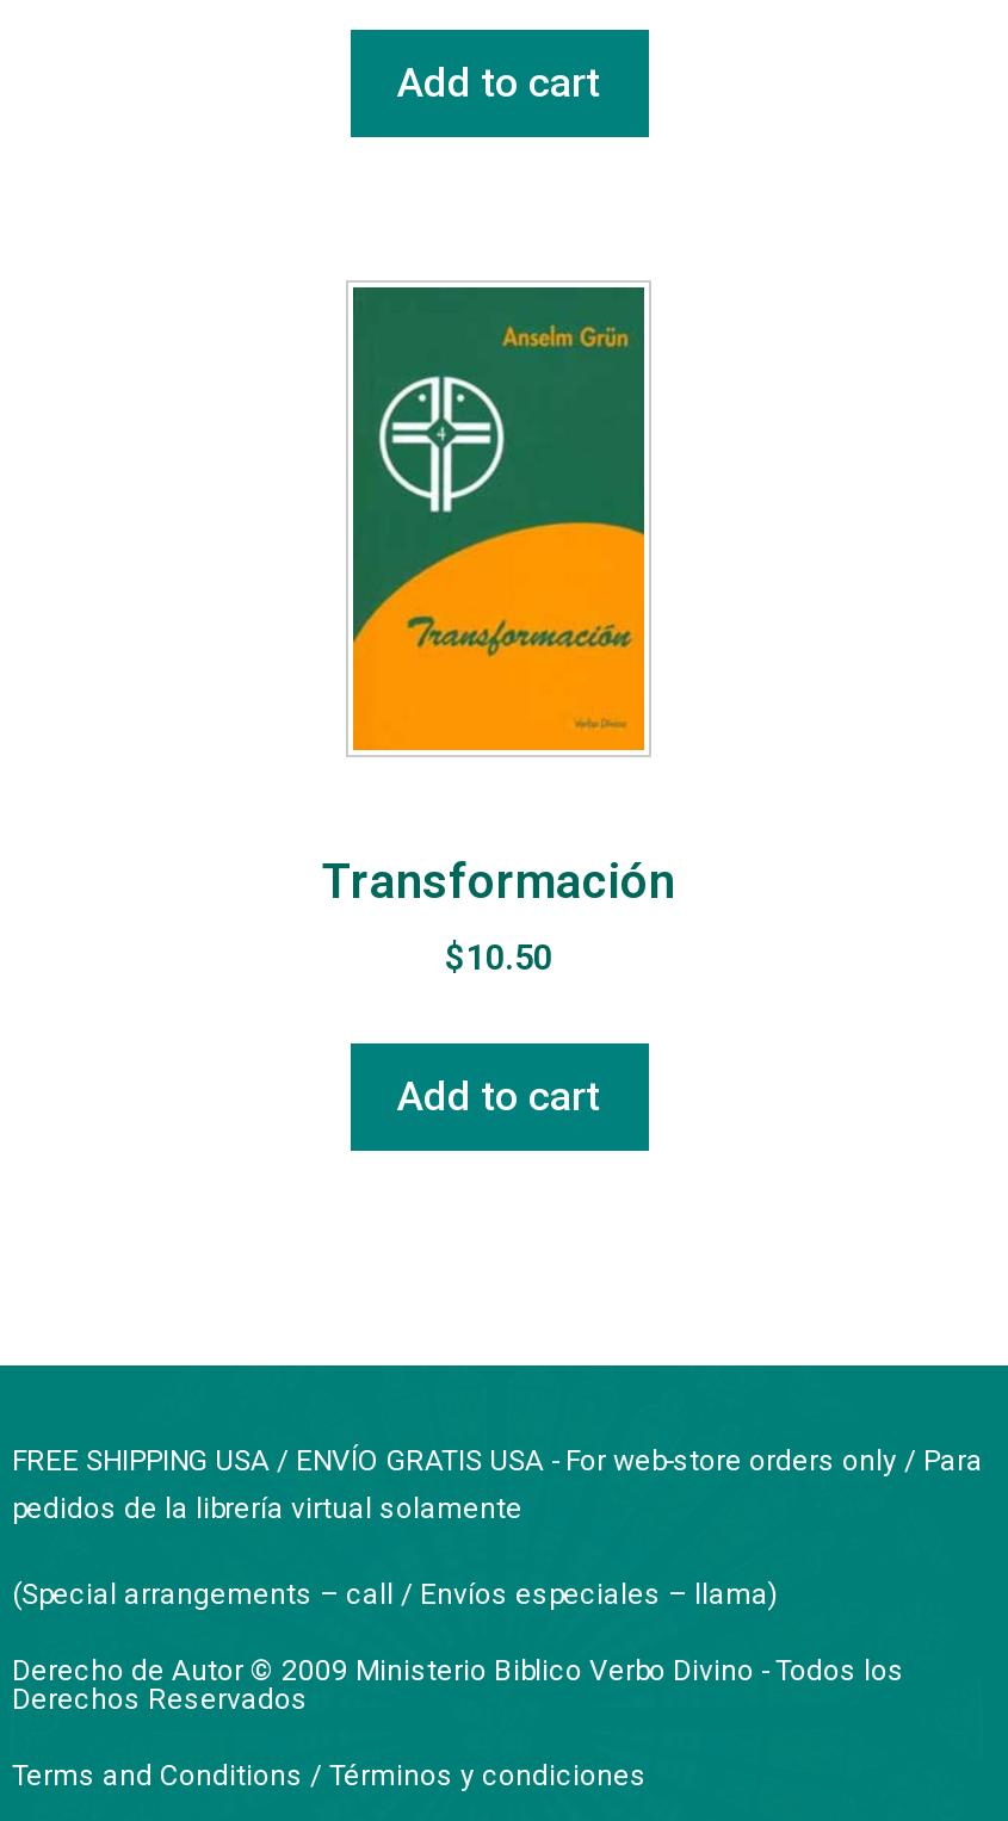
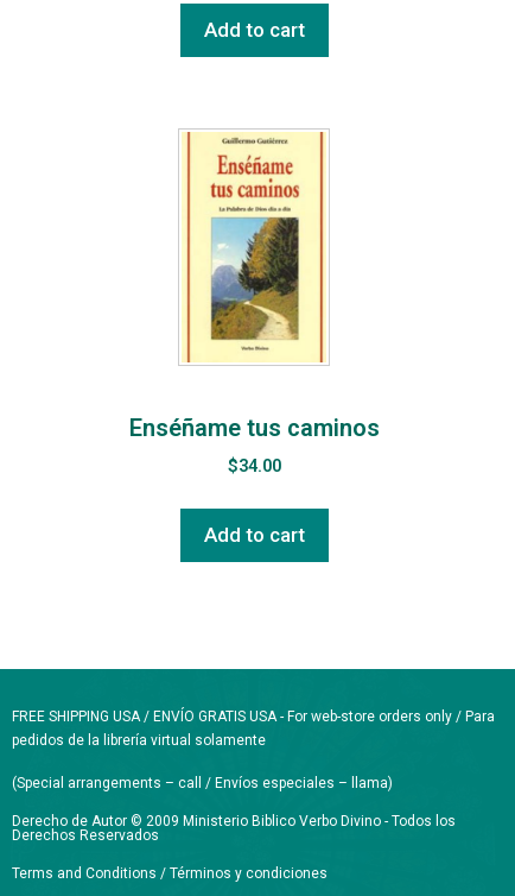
[351,285,647,752] [image] -> [182,132,326,362] [image]
[322,853,675,911] Transformación -> [129,414,379,442] Enséñame tus caminos
[445,937,552,980] $10.50 -> [227,455,281,477] $34.00

